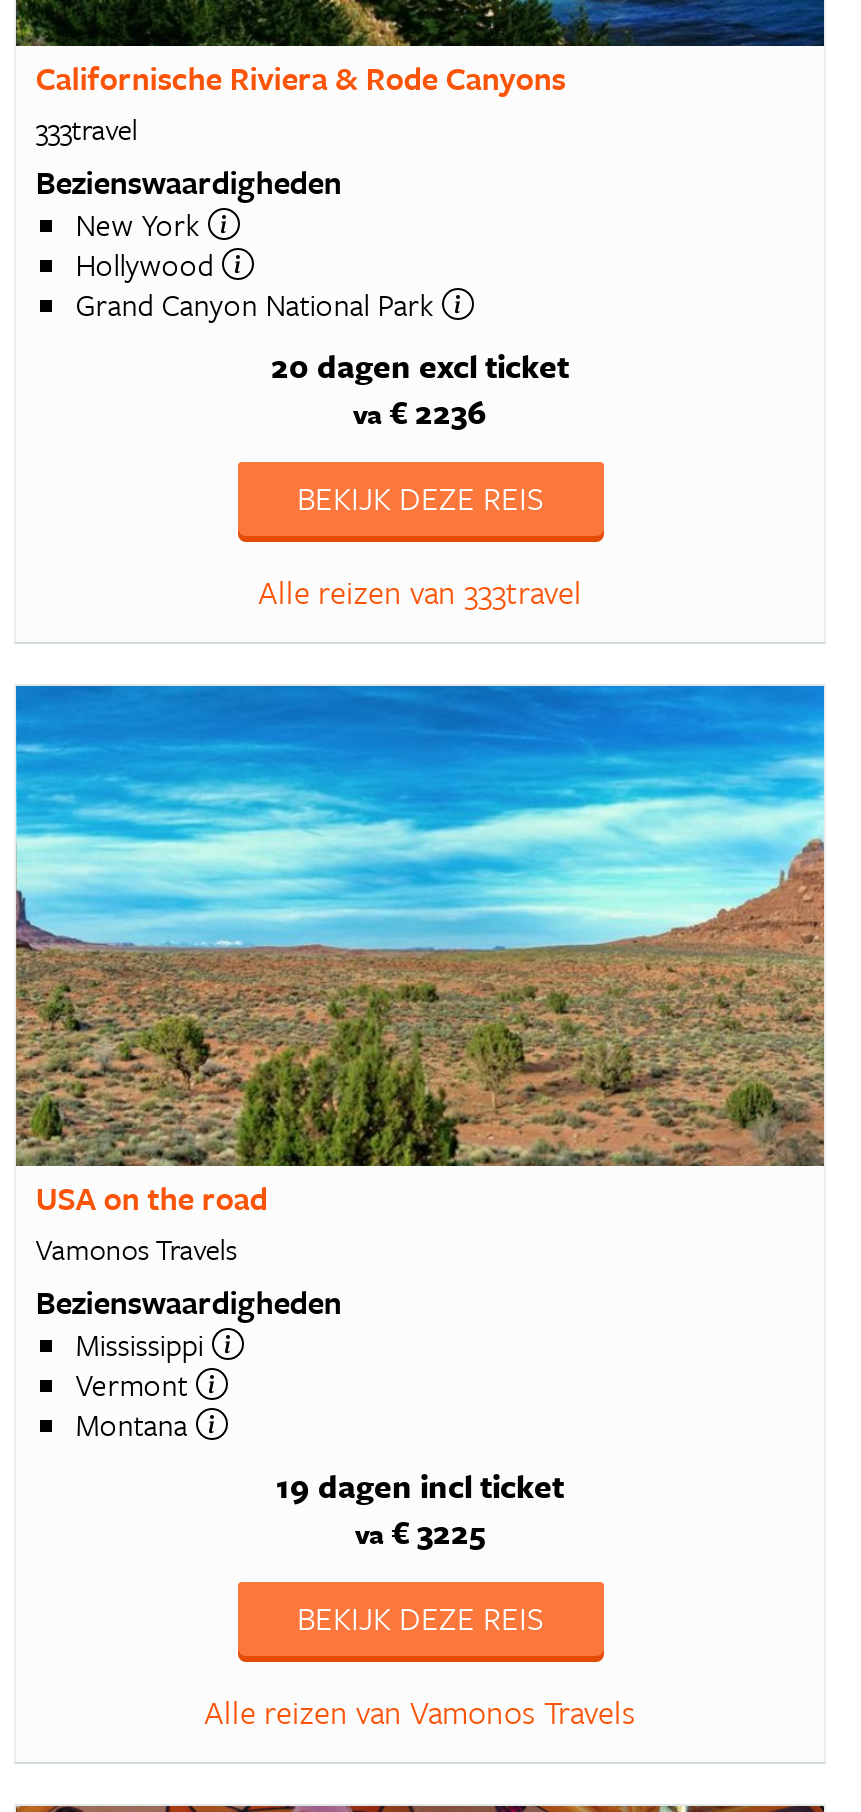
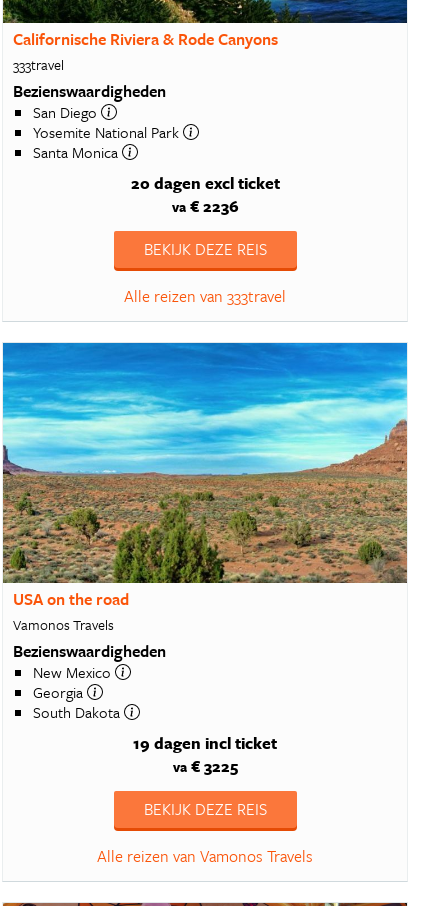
[76,201,442,325] New York | Hollywood | Grand Canyon National Park -> [33,101,183,163] San Diego | Yosemite National Park | Santa Monica
[76,1321,212,1445] Mississippi | Vermont | Montana -> [33,661,124,723] New Mexico | Georgia | South Dakota

